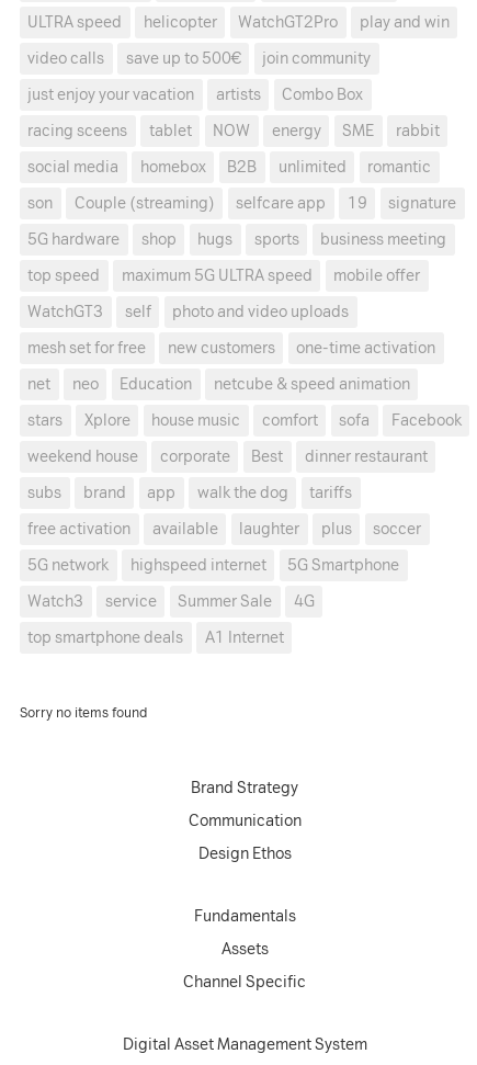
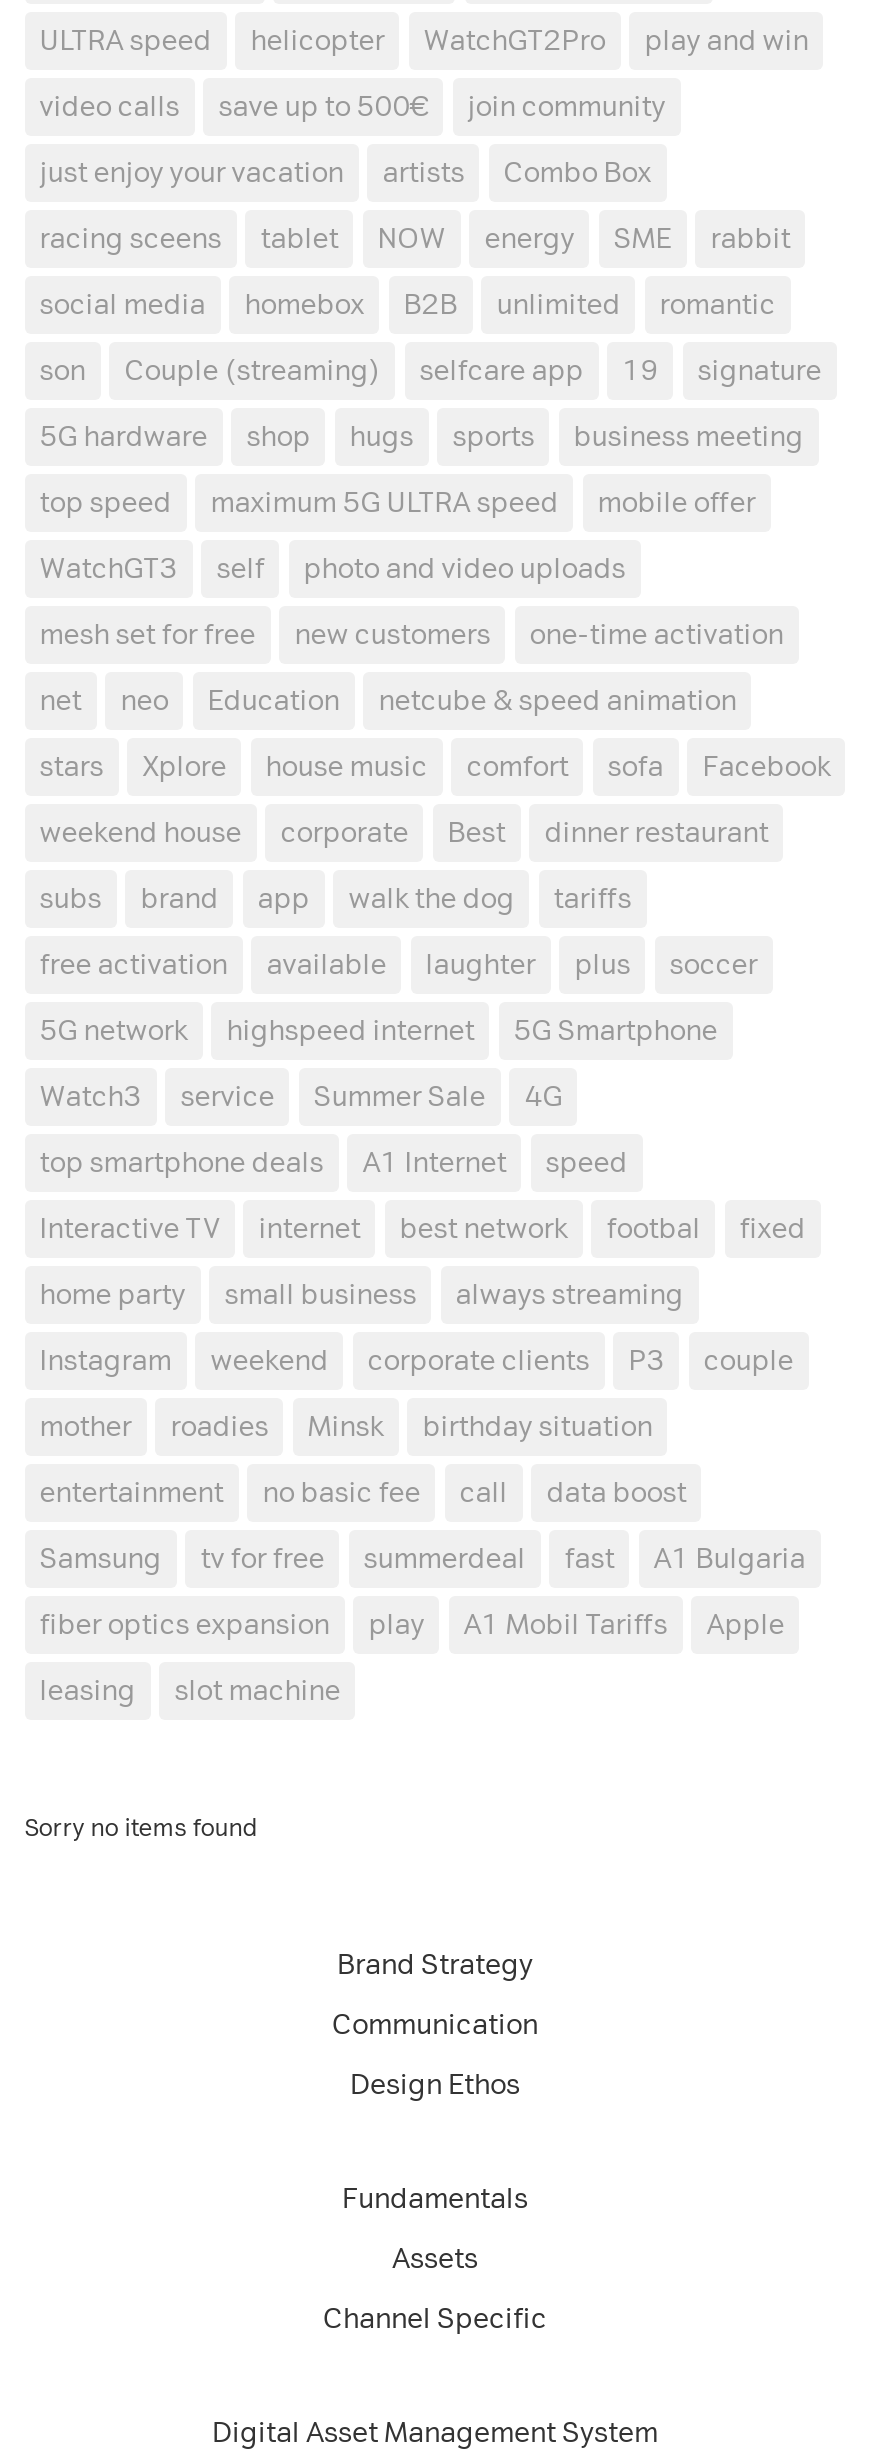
none -> [39,1146,805,1708] speed | Interactive TV | internet | best network | footbal | fixed | home party | small business | always streaming | Instagram | weekend | corporate clients | P3 | couple | mother | roadies | Minsk | birthday situation | entertainment | no basic fee | call | data boost | Samsung | tv for free | summerdeal | fast | A1 Bulgaria | fiber optics expansion | play | A1 Mobil Tariffs | Apple | leasing | slot machine

